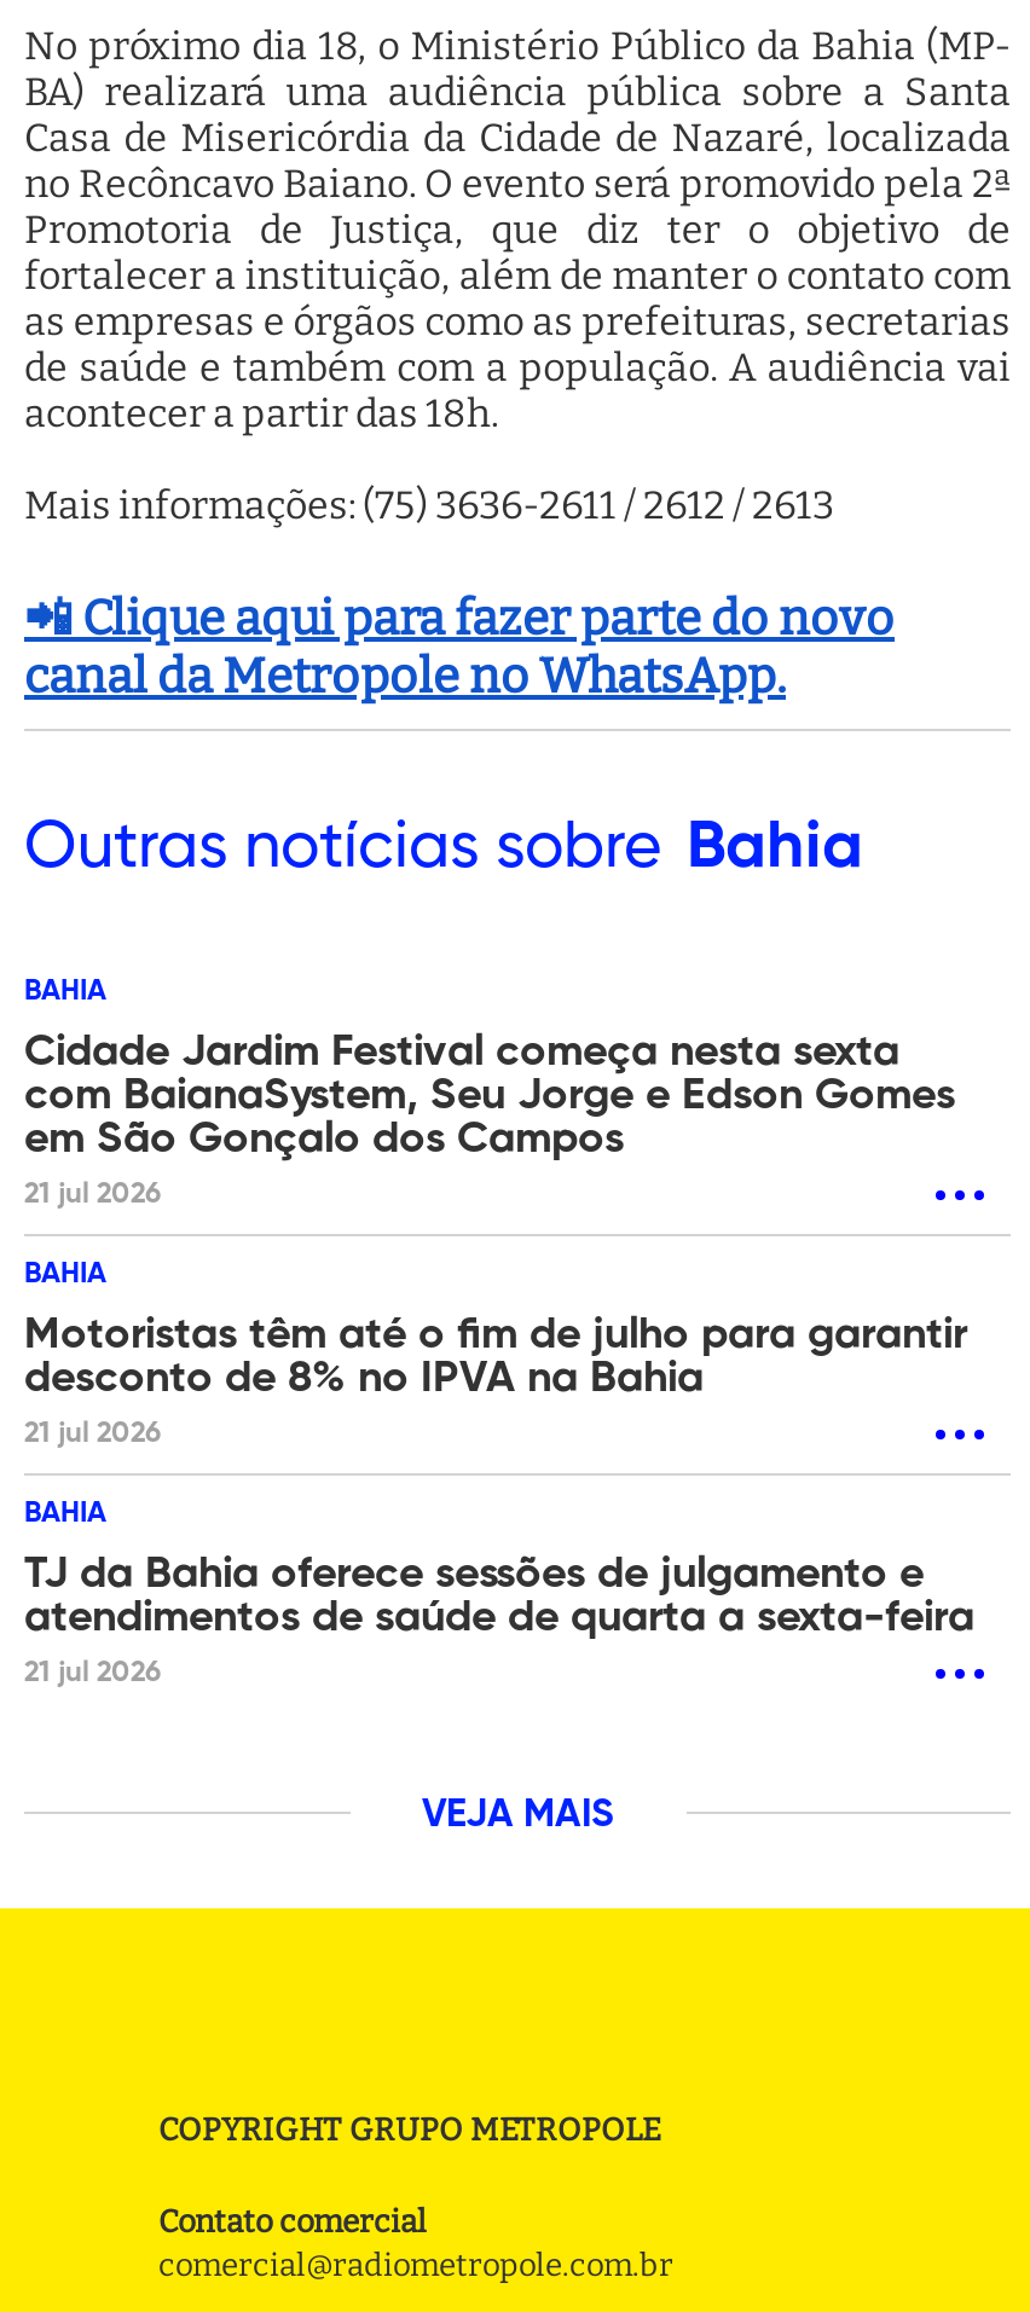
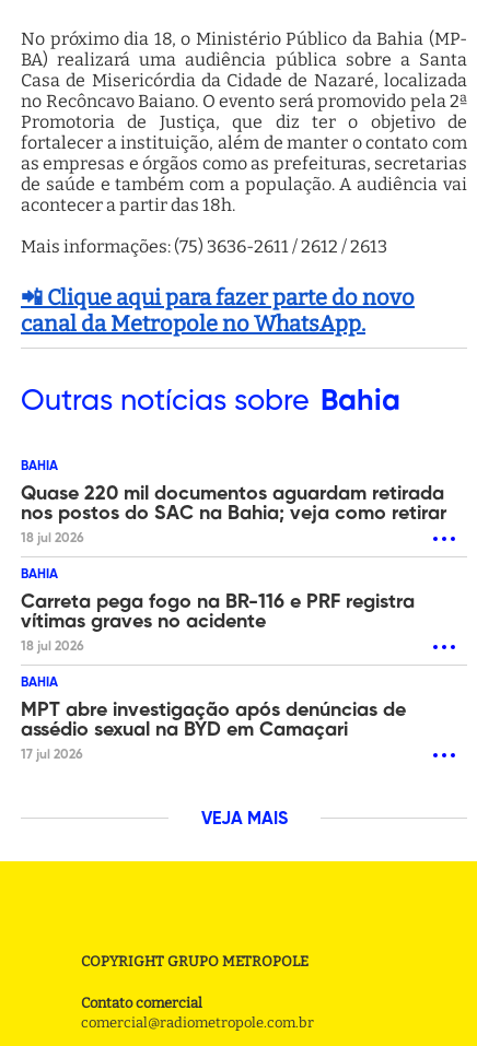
[24,1031,955,1210] Cidade Jardim Festival começa nesta sexta | com BaianaSystem, Seu Jorge e Edson Gomes | em São Gonçalo dos Campos | 21 jul 2026 -> [21,484,446,546] Quase 220 mil documentos aguardam retirada | nos postos do SAC na Bahia; veja como retirar | 18 jul 2026
[24,1314,967,1450] Motoristas têm até o fim de julho para garantir | desconto de 8% no IPVA na Bahia | 21 jul 2026 -> [21,593,415,654] Carreta pega fogo na BR-116 e PRF registra | vítimas graves no acidente | 18 jul 2026
[24,1553,974,1689] TJ da Bahia oferece sessões de julgamento e | atendimentos de saúde de quarta a sexta-feira | 21 jul 2026 -> [21,701,406,762] MPT abre investigação após denúncias de | assédio sexual na BYD em Camaçari | 17 jul 2026

